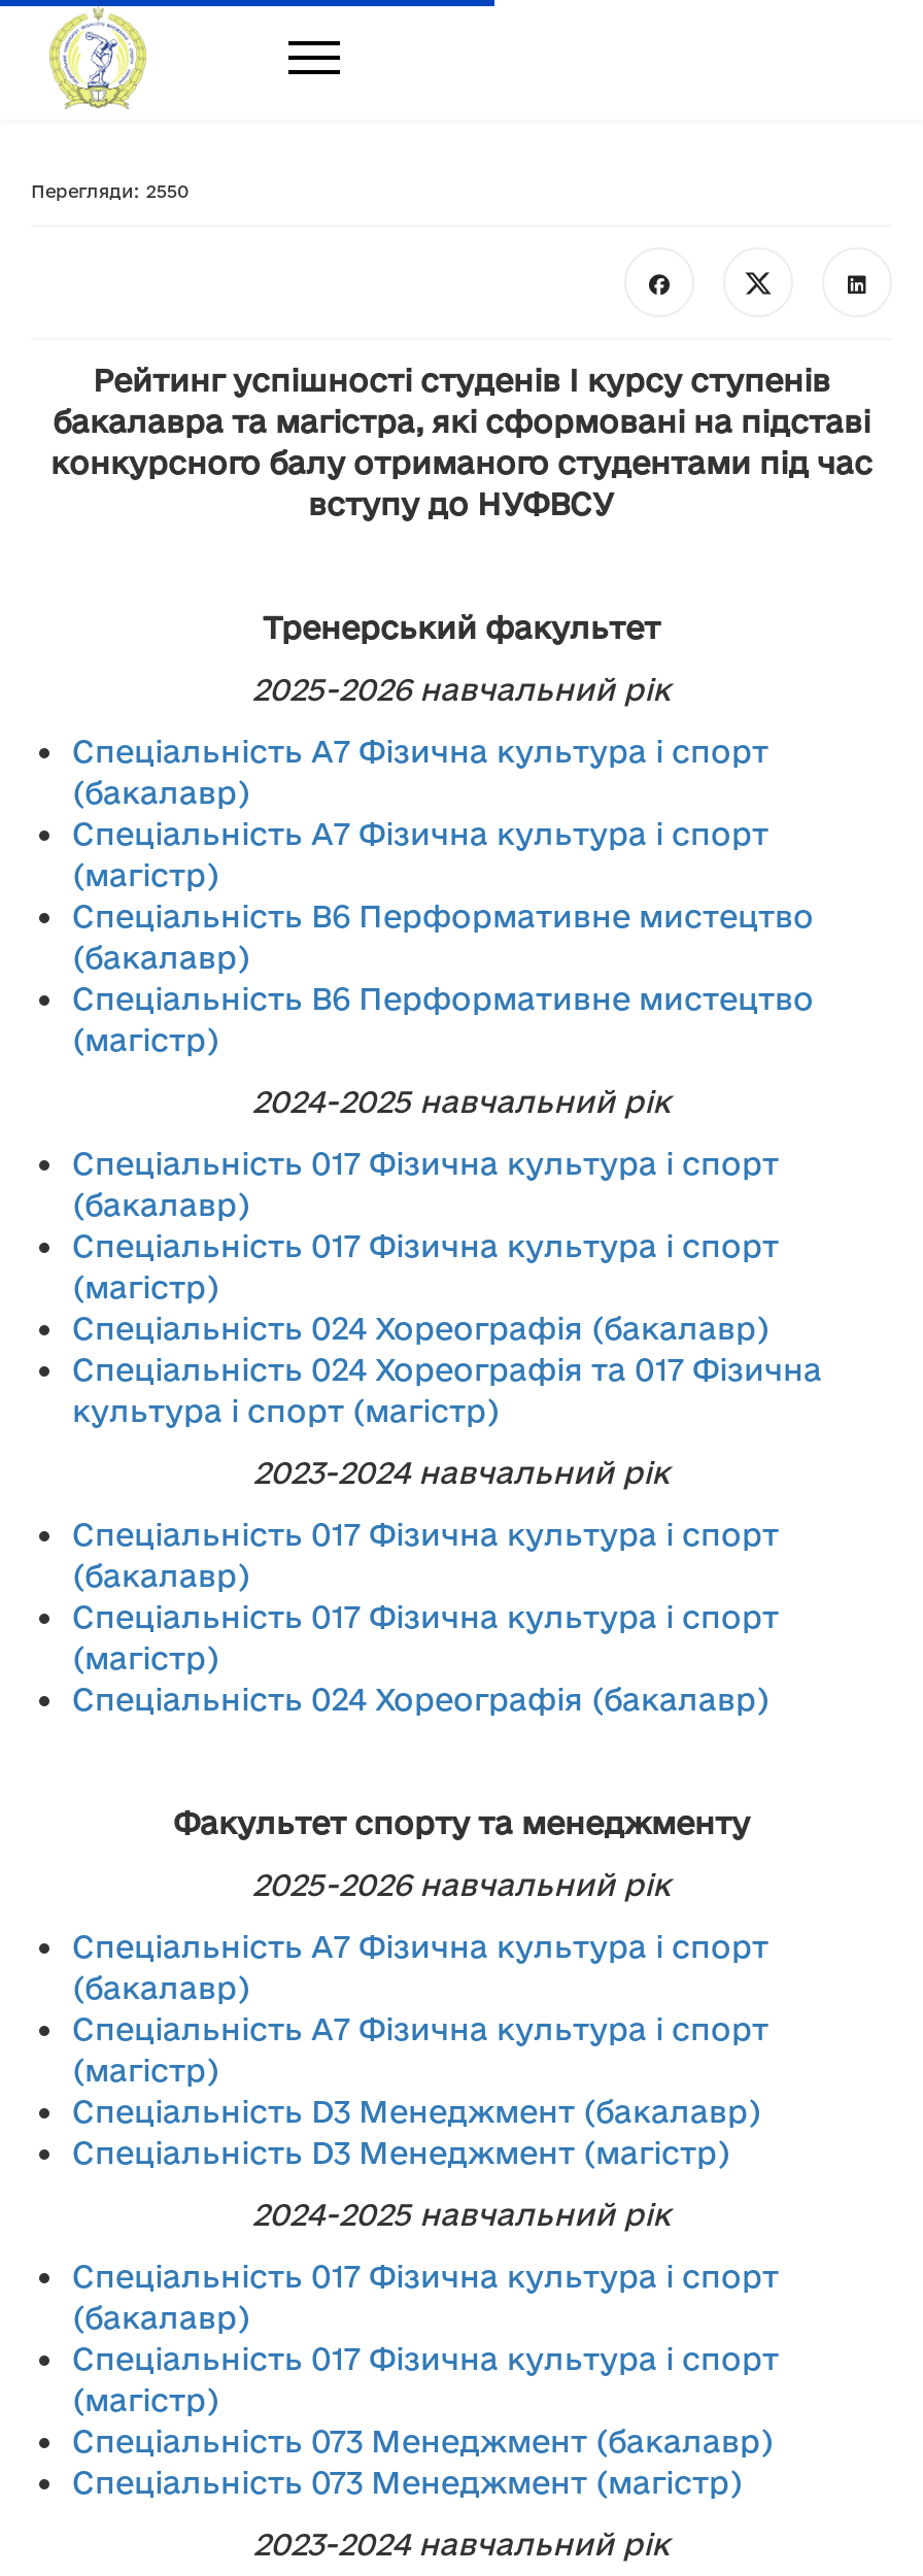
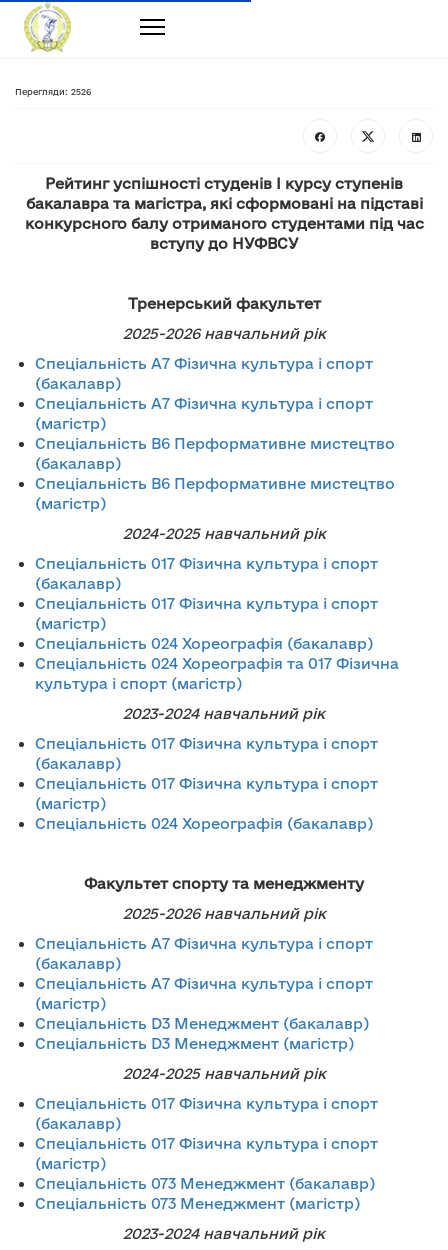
[31,181,190,202] Перегляди: 2550 -> [15,87,91,97] Перегляди: 2526

